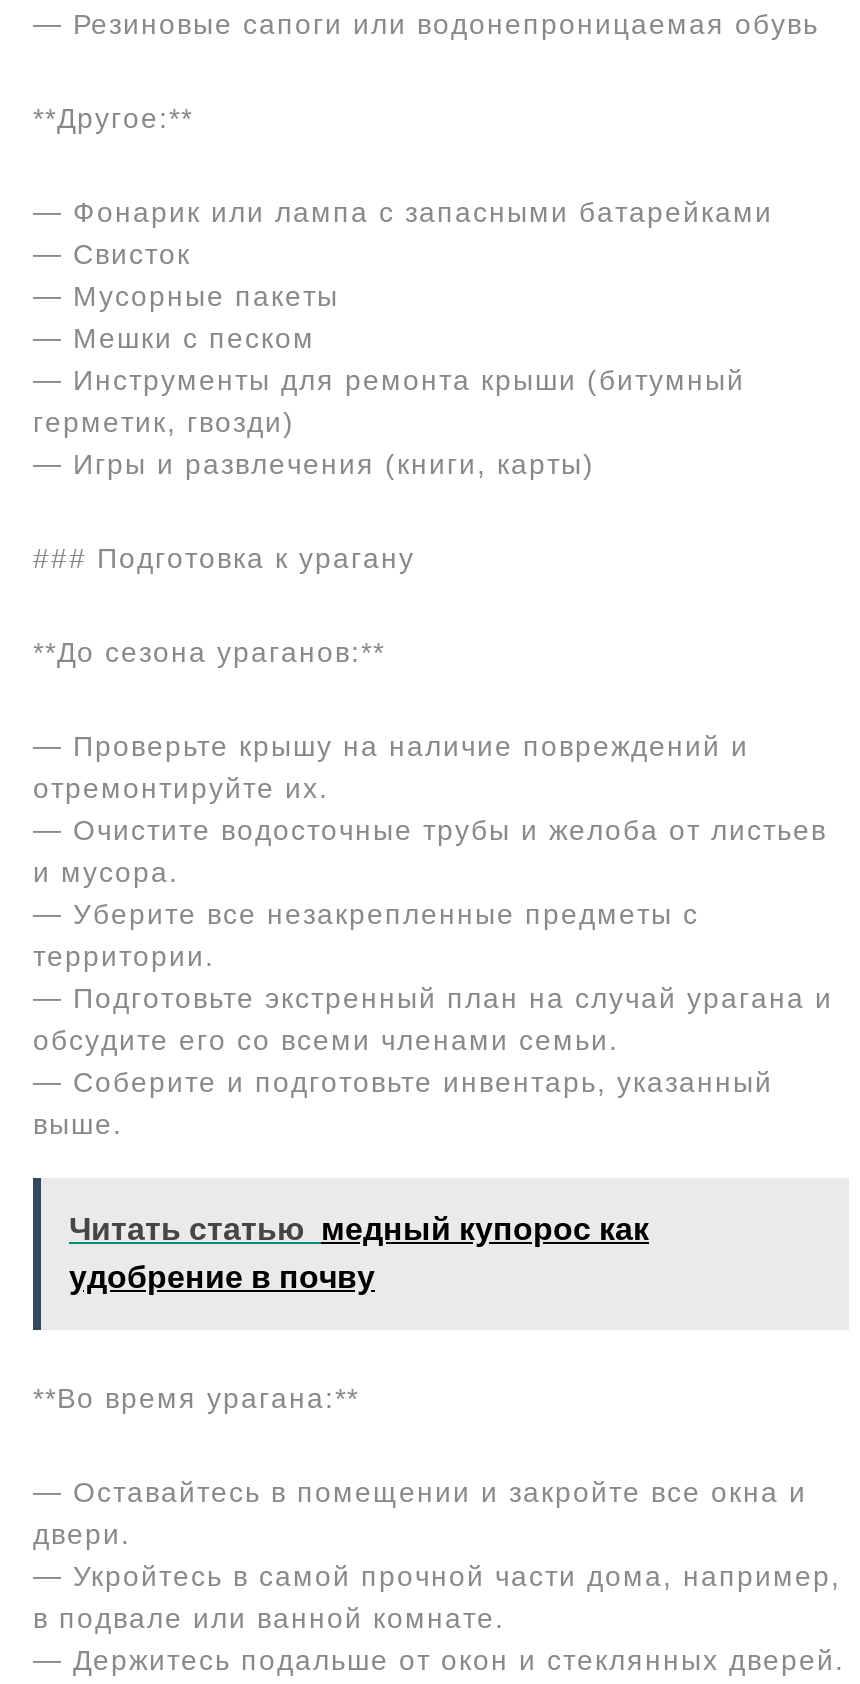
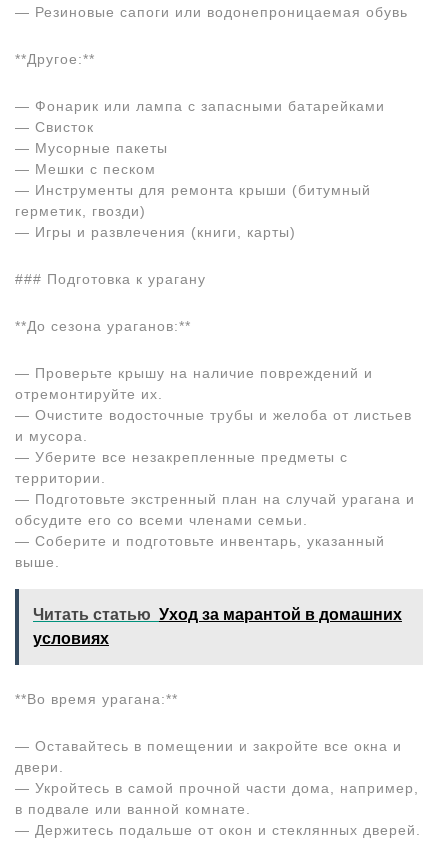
[69,1212,649,1294] Читать статью медный купорос как | удобрение в почву -> [33,606,402,647] Читать статью Уход за марантой в домашних | условиях

